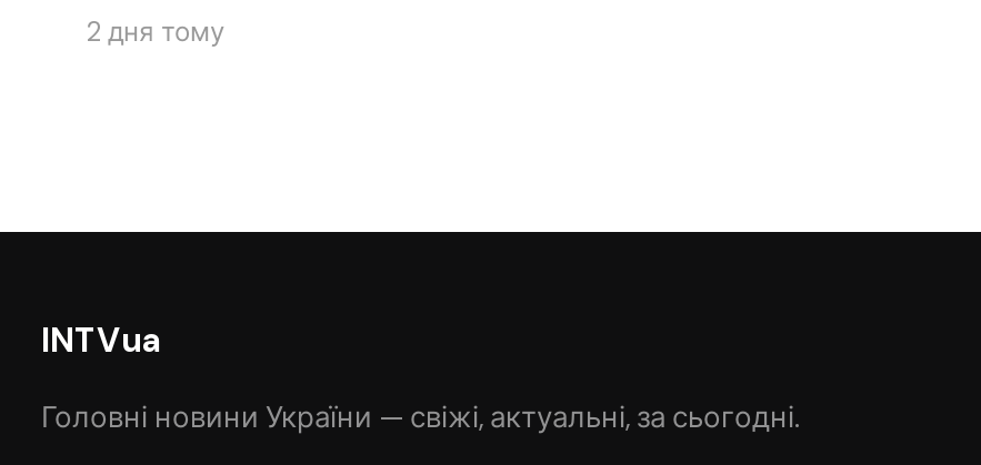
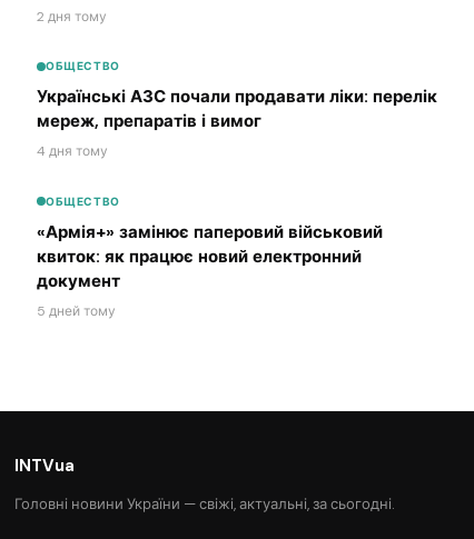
none -> [37,59,437,320] ОБЩЕСТВО | Українські АЗС почали продавати ліки: перелік | мереж, препаратів і вимог | 4 дня тому | ОБЩЕСТВО | «Армія+» замінює паперовий військовий | квиток: як працює новий електронний | документ | 5 дней тому

